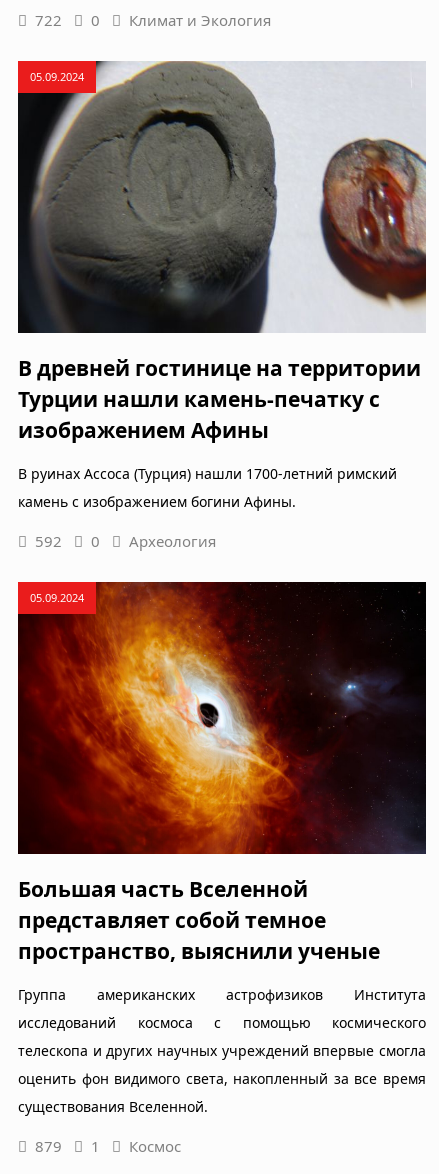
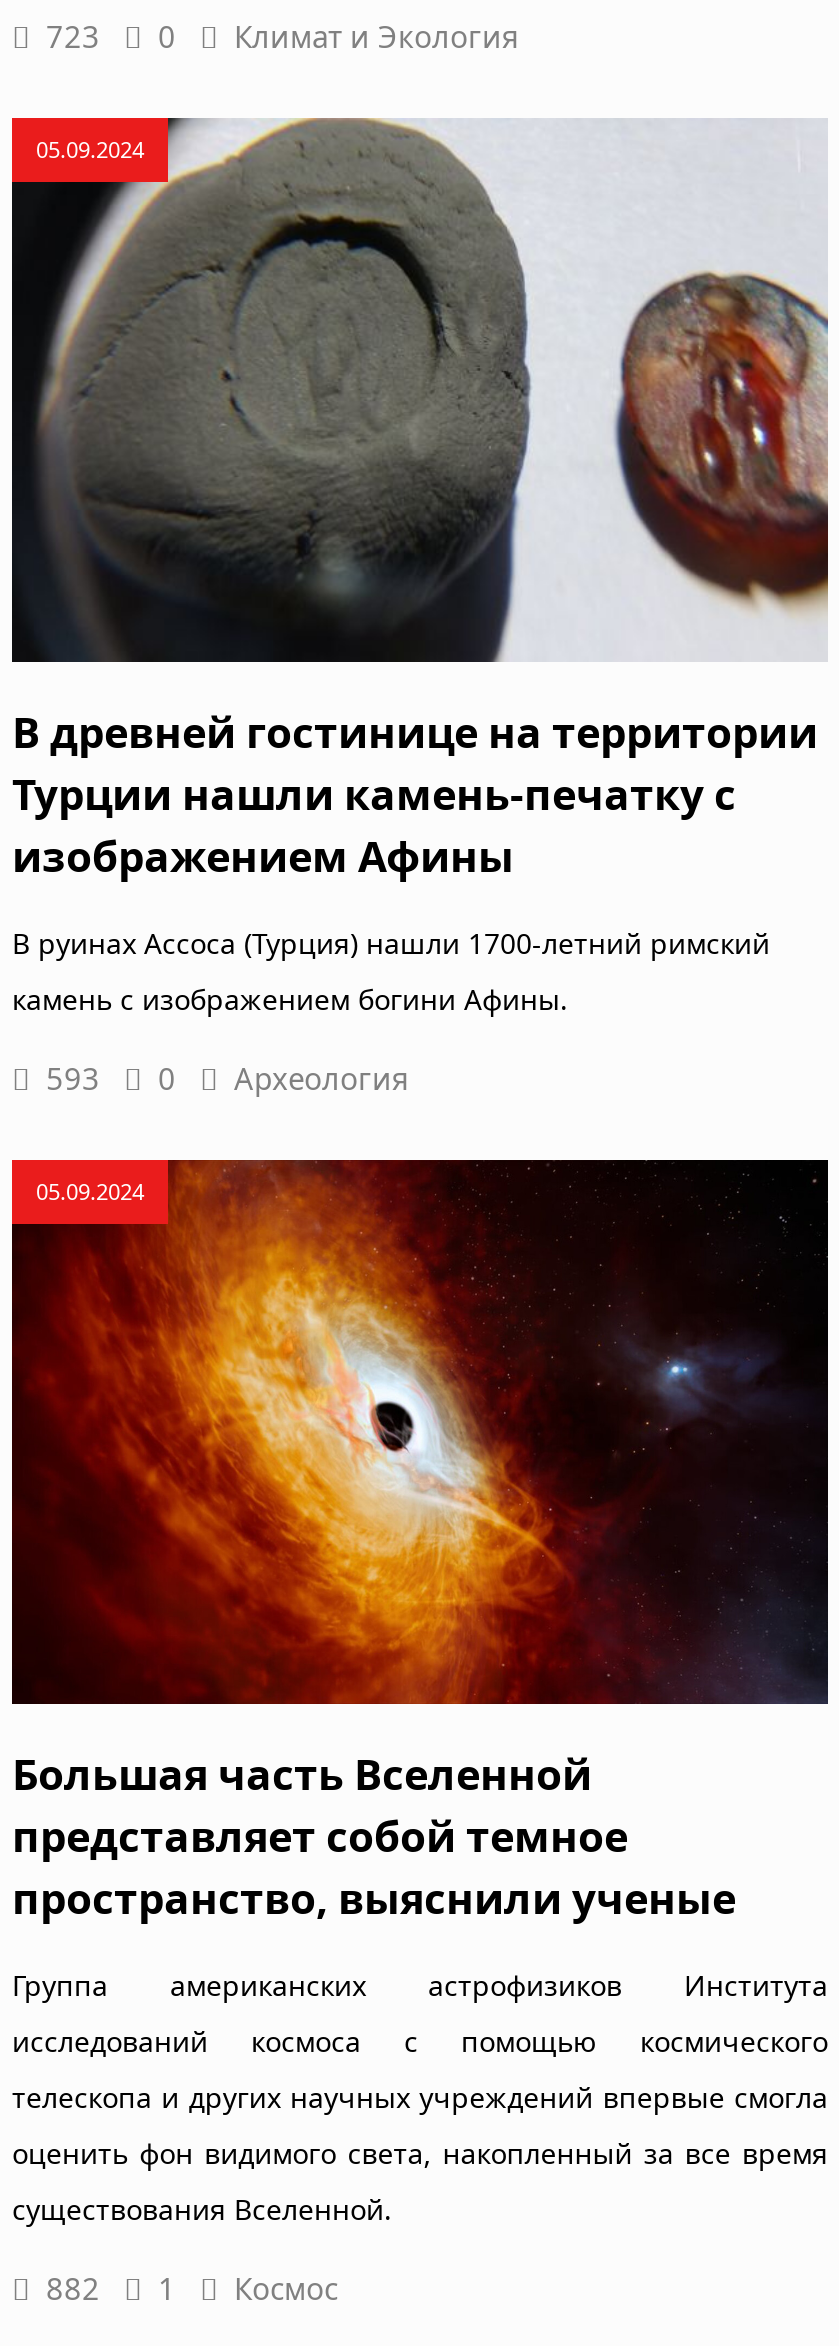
[35,10,271,30] 722 0 Климат и Экология -> [46,16,518,56] 723 0 Климат и Экология
[35,531,216,551] 592 0 Археология -> [46,1058,408,1098] 593 0 Археология
[35,1136,181,1156] 879 1 Космос -> [46,2268,338,2308] 882 1 Космос

